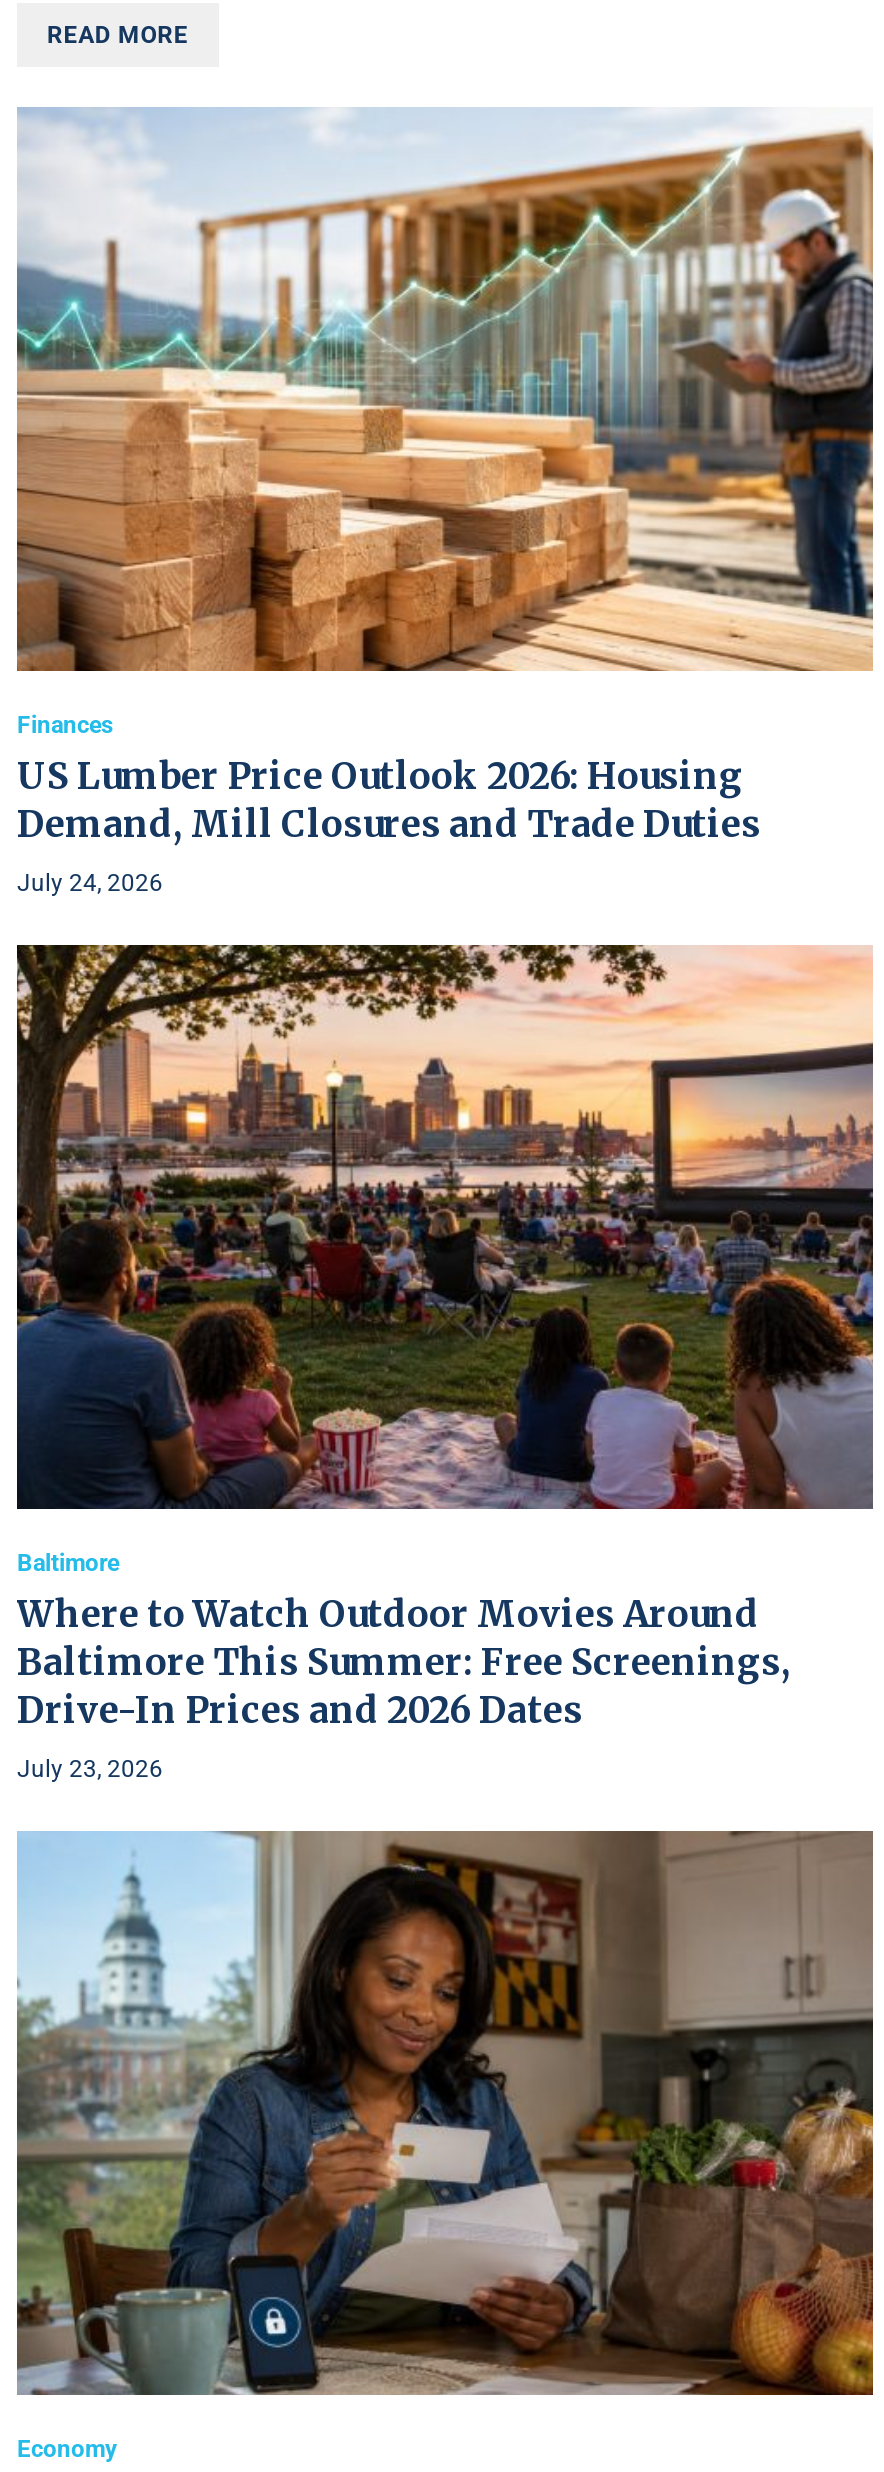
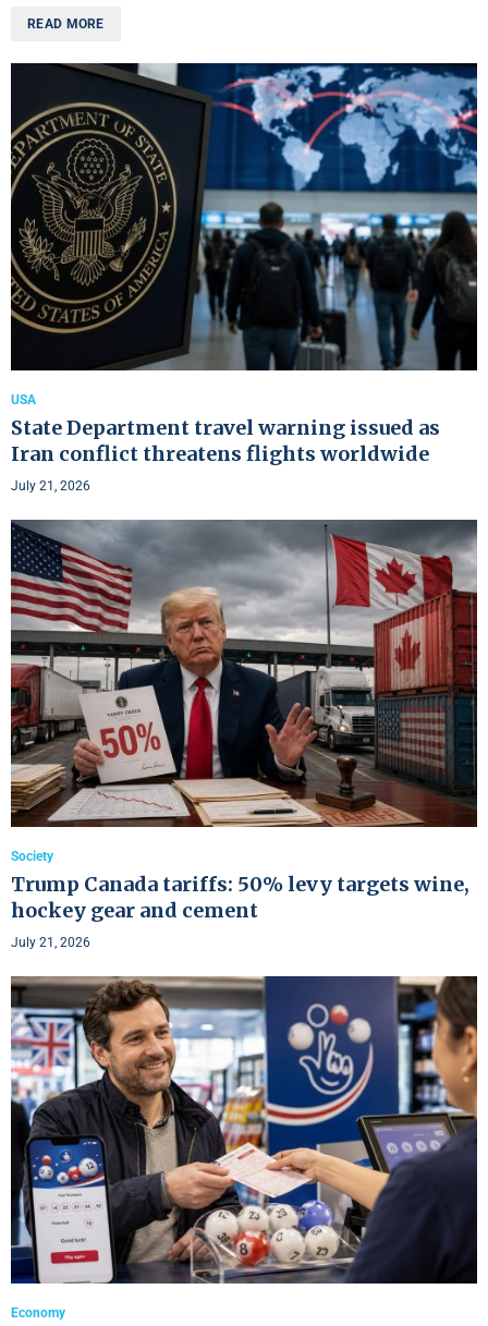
[15,107,875,848] [image] | Finances | US Lumber Price Outlook 2026: Housing | Demand, Mill Closures and Trade Duties -> [10,62,478,467] [image] | USA | State Department travel warning issued as | Iran conflict threatens flights worldwide
[17,870,163,898] July 24, 2026 -> [11,479,90,494] July 21, 2026
[15,943,875,1733] [image] | Baltimore | Where to Watch Outdoor Movies Around | Baltimore This Summer: Free Screenings, | Drive-In Prices and 2026 Dates -> [10,519,478,923] [image] | Society | Trump Canada tariffs: 50% levy targets wine, | hockey gear and cement
[17,1755,163,1783] July 23, 2026 -> [11,935,90,950] July 21, 2026
[15,1829,875,2397] [image] -> [10,975,478,1285] [image]

